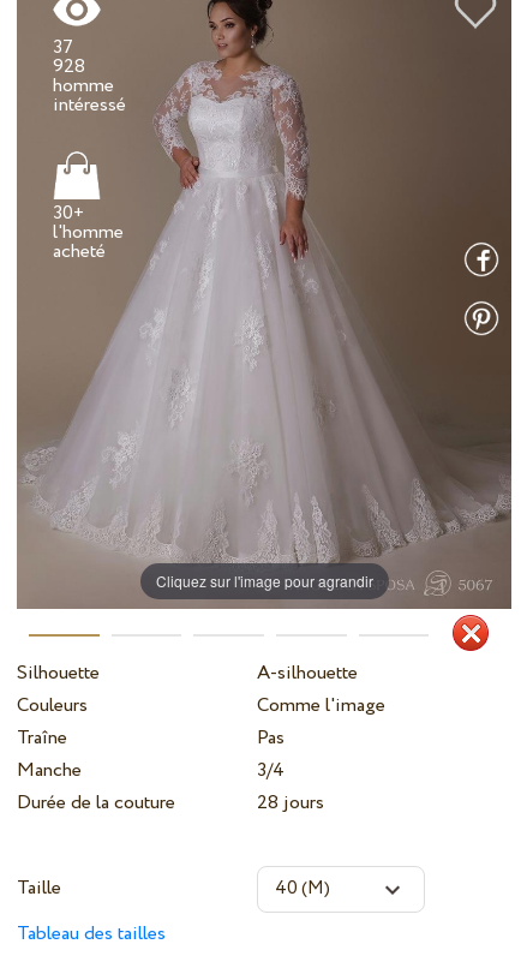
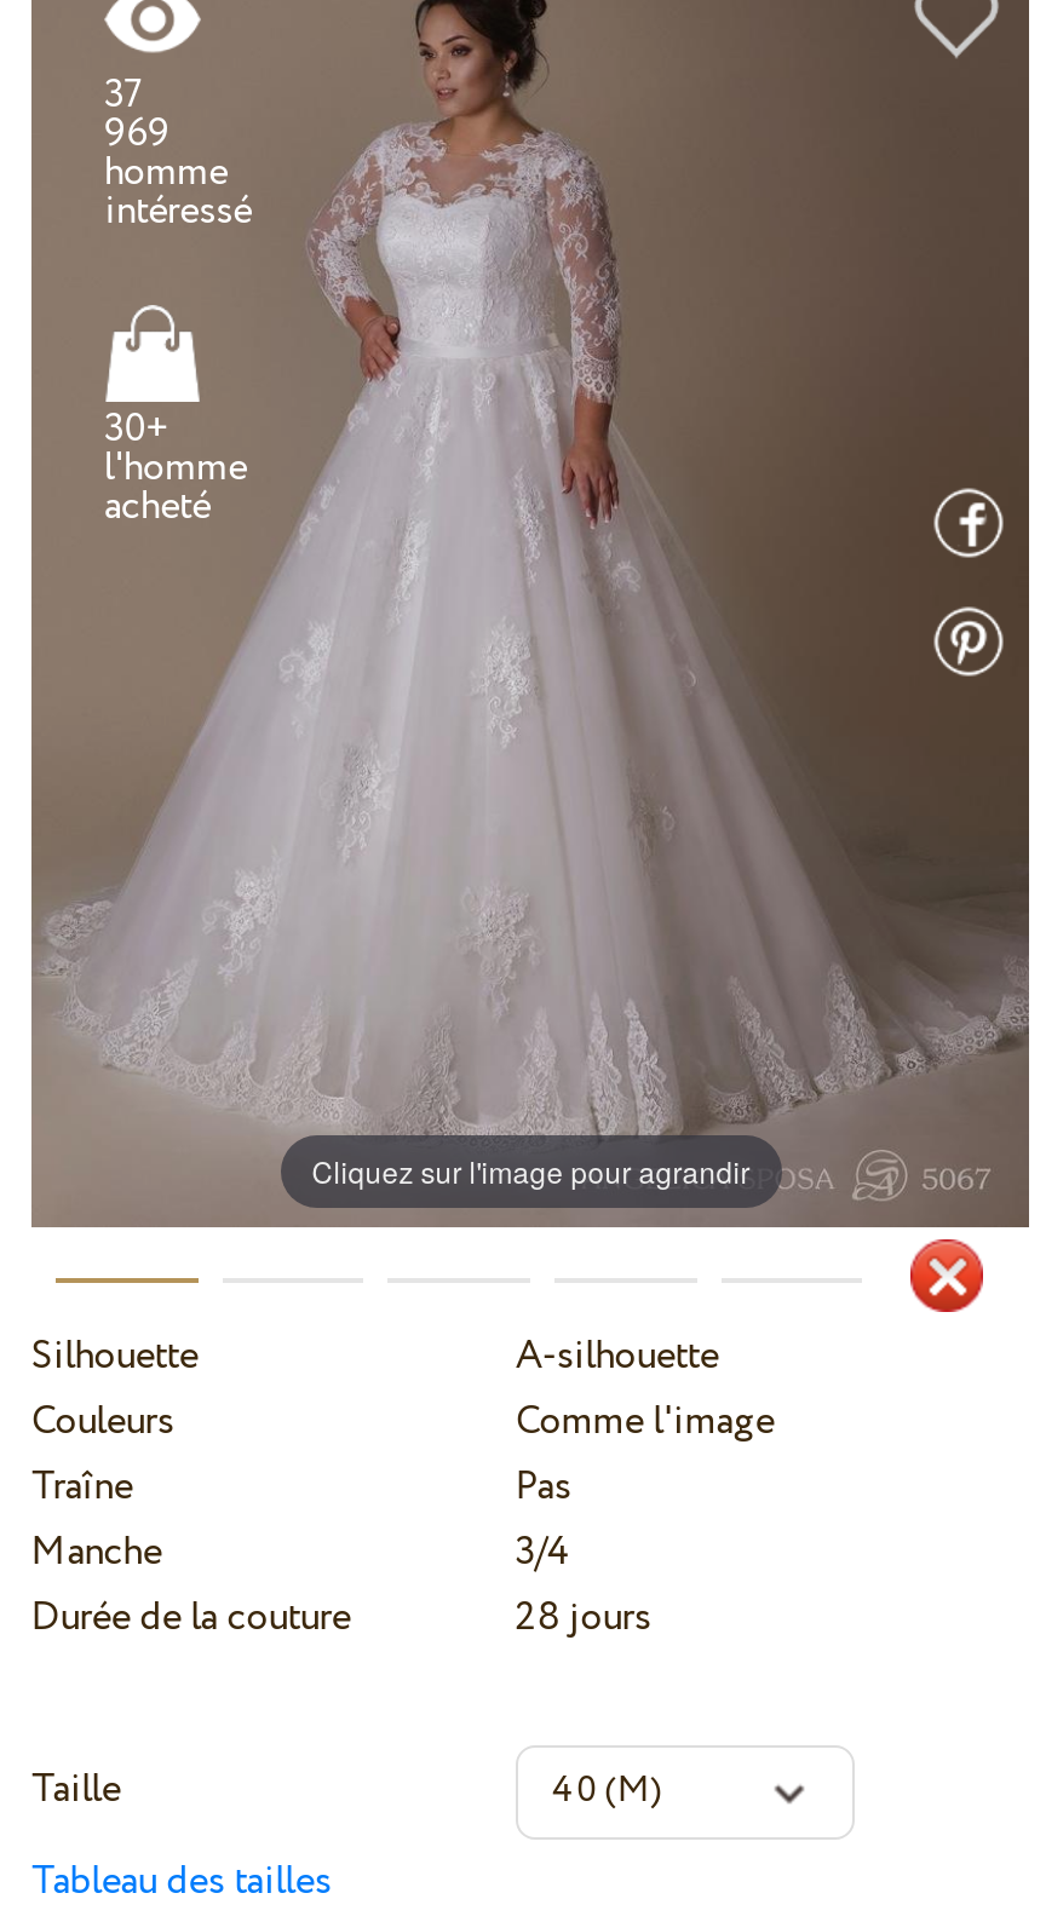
[53,53,85,81] 928 -> [105,107,170,163] 969

